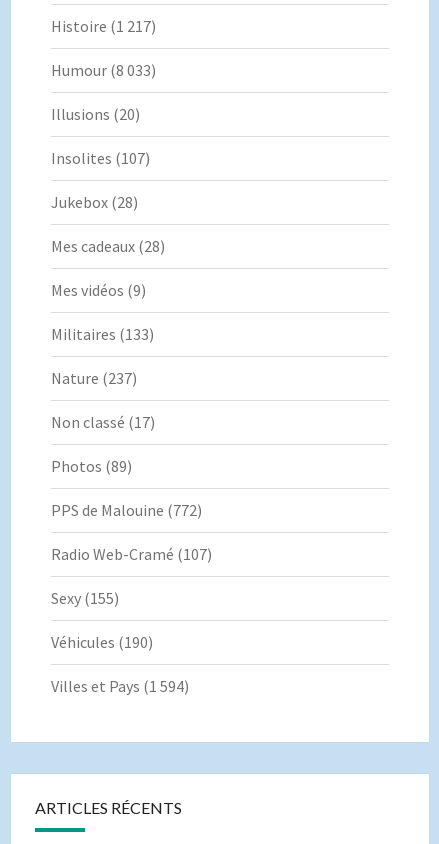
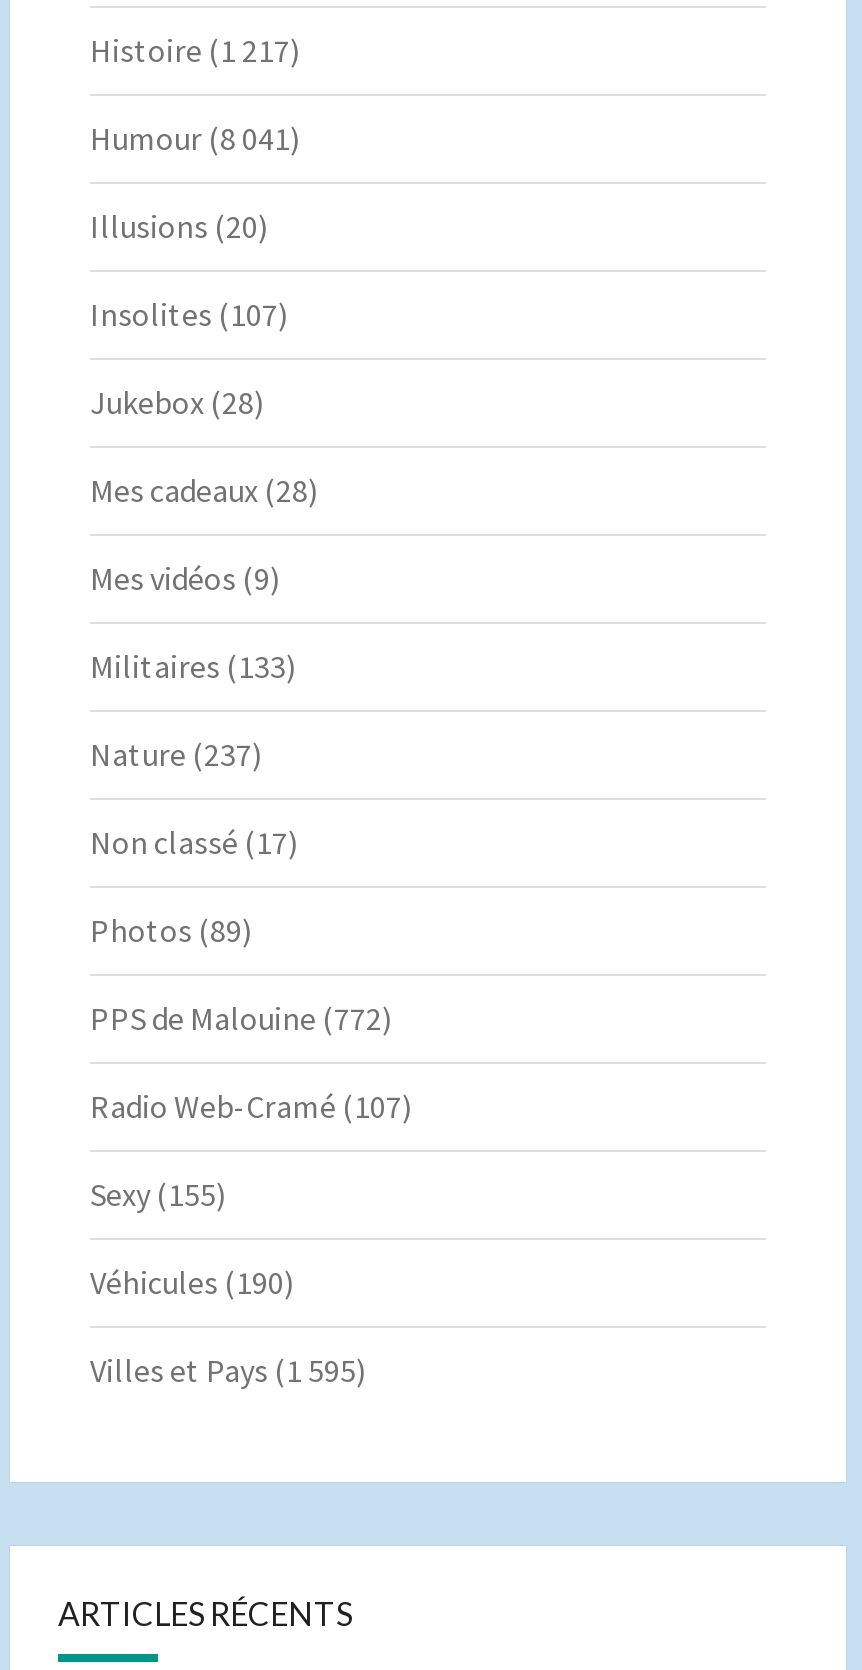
[51,60,156,80] Humour (8 033) -> [90,119,300,159] Humour (8 041)
[51,676,189,696] Villes et Pays (1 594) -> [90,1351,366,1391] Villes et Pays (1 595)

